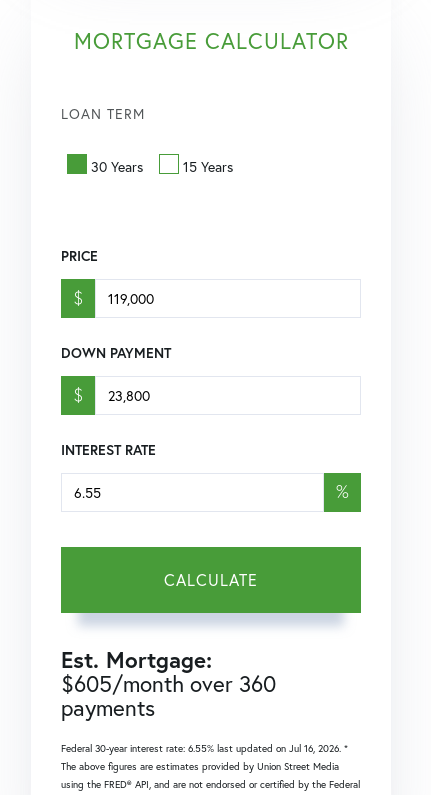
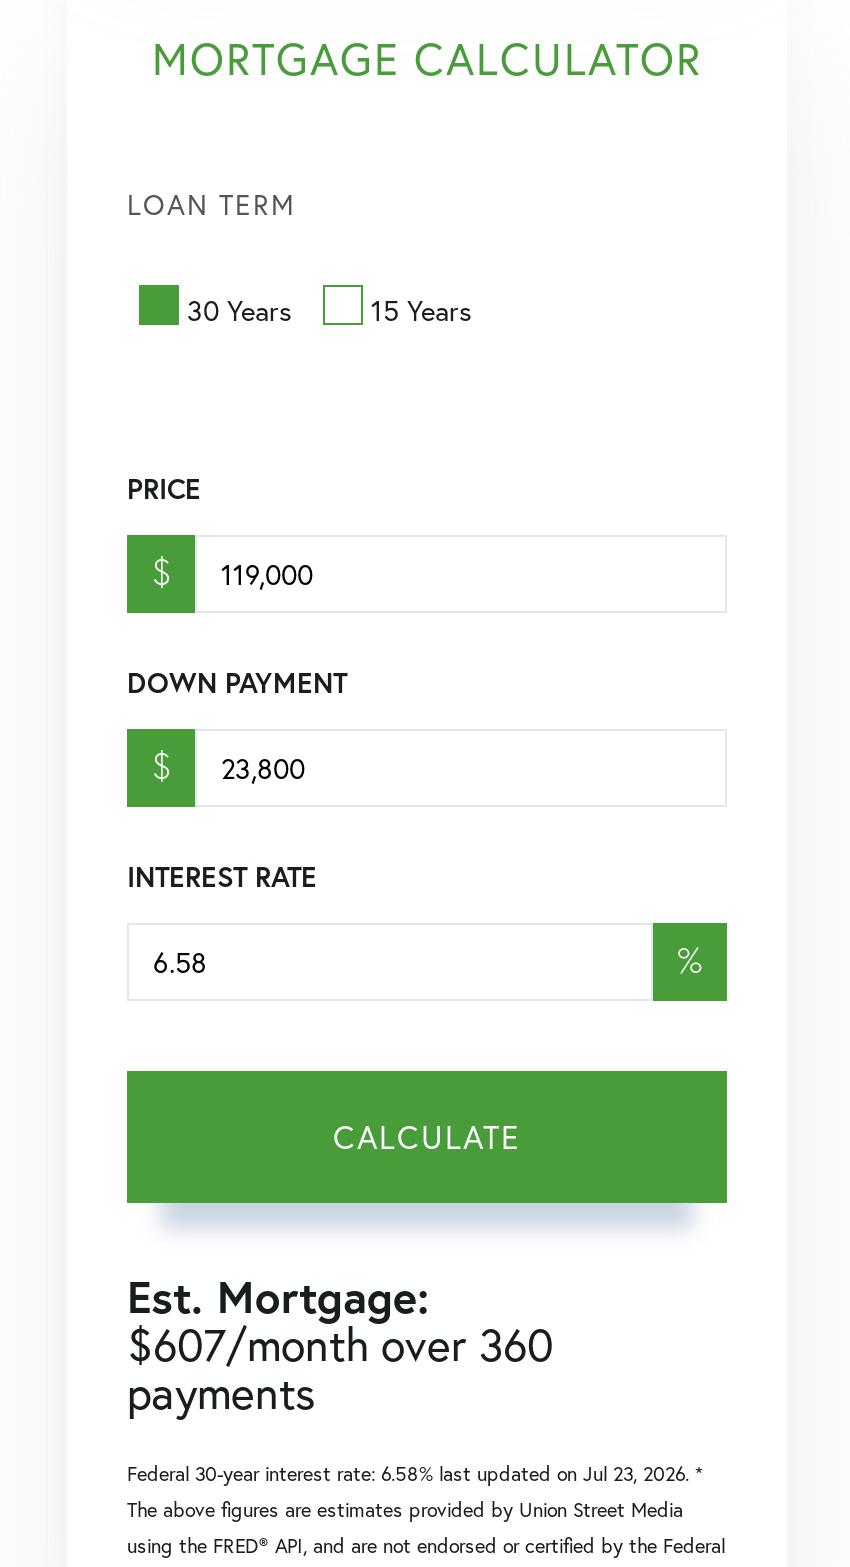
[61,669,276,698] $605/month over 360 -> [127,1317,553,1373] $607/month over 360
[61,742,348,755] Federal 30-year interest rate: 6.55% last updated on Jul 16, 2026. * -> [127,1461,703,1487] Federal 30-year interest rate: 6.58% last updated on Jul 23, 2026. *

